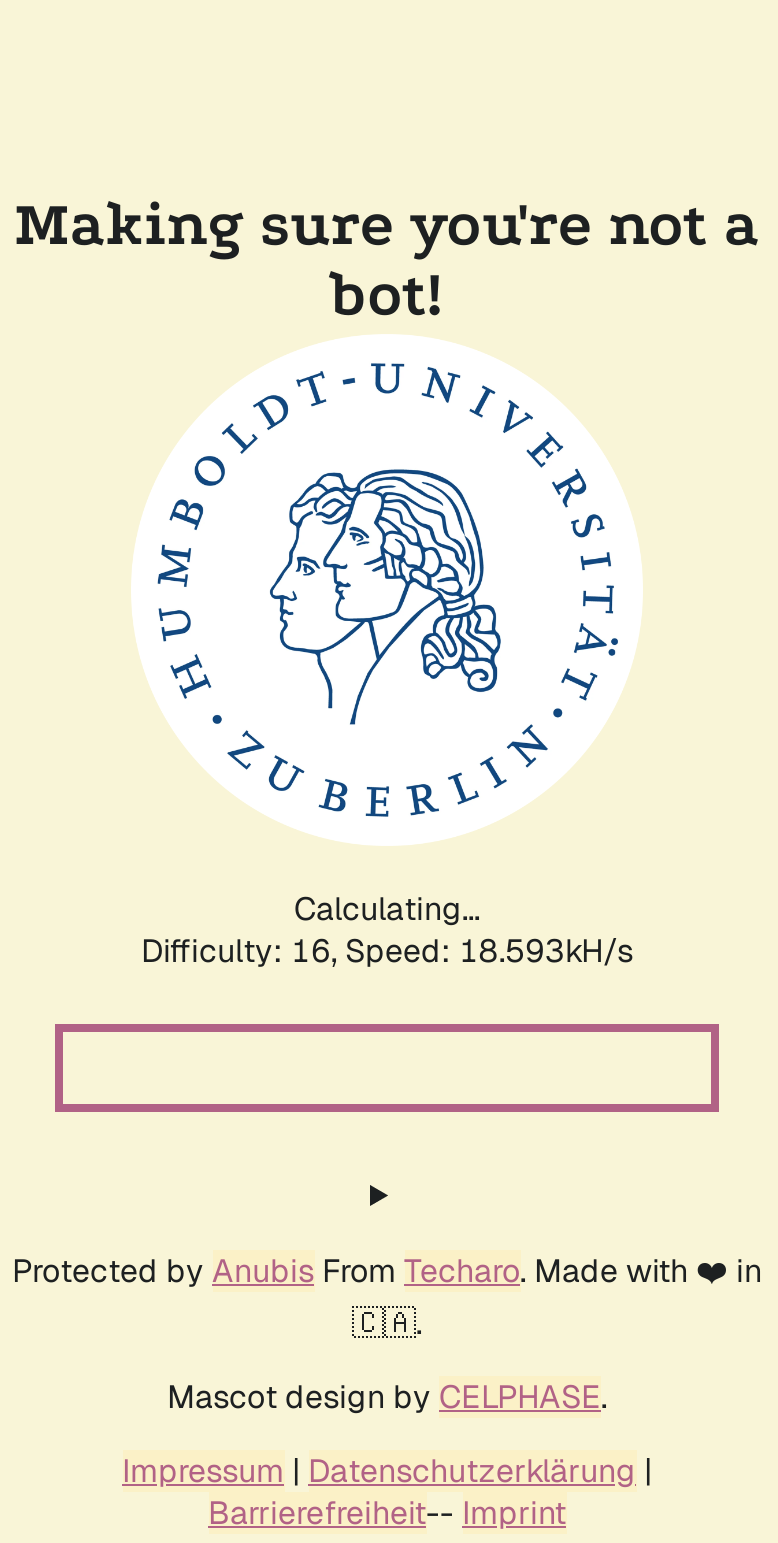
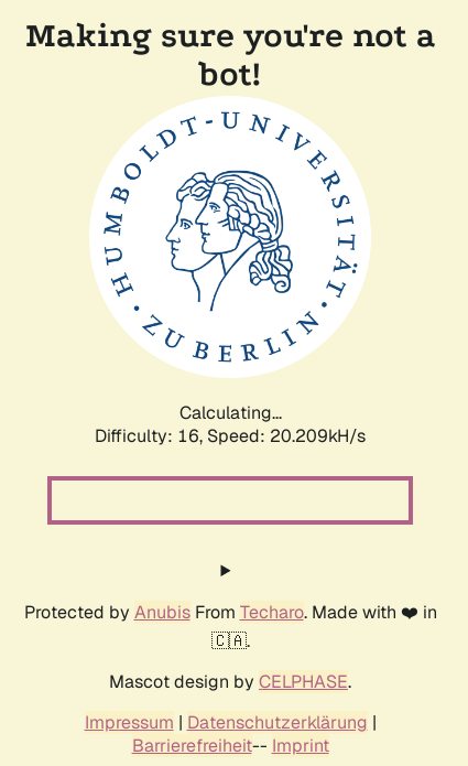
[141,930,633,972] Difficulty: 16, Speed: 18.593kH/s -> [95,424,366,447] Difficulty: 16, Speed: 20.209kH/s

